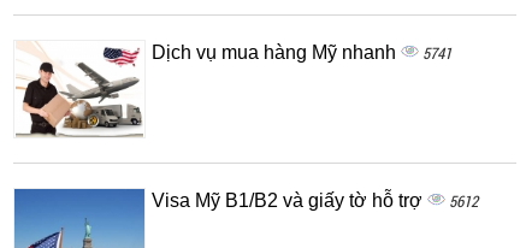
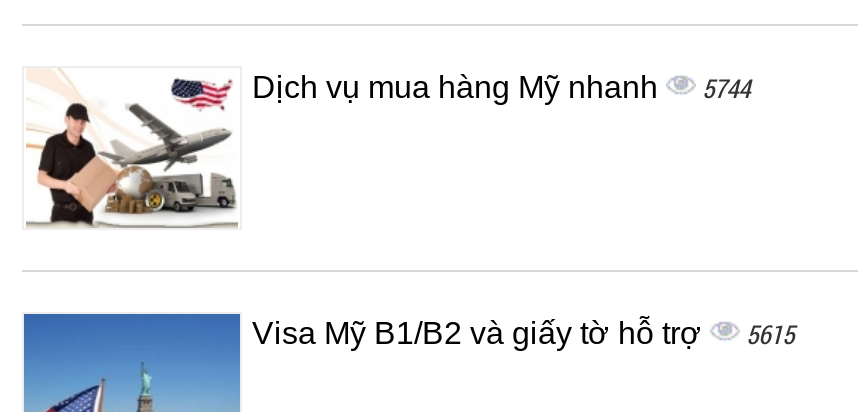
[152,42,451,64] Dịch vụ mua hàng Mỹ nhanh 5741 -> [252,70,750,106] Dịch vụ mua hàng Mỹ nhanh 5744
[152,190,478,212] Visa Mỹ B1/B2 và giấy tờ hỗ trợ 5612 -> [252,316,794,352] Visa Mỹ B1/B2 và giấy tờ hỗ trợ 5615

